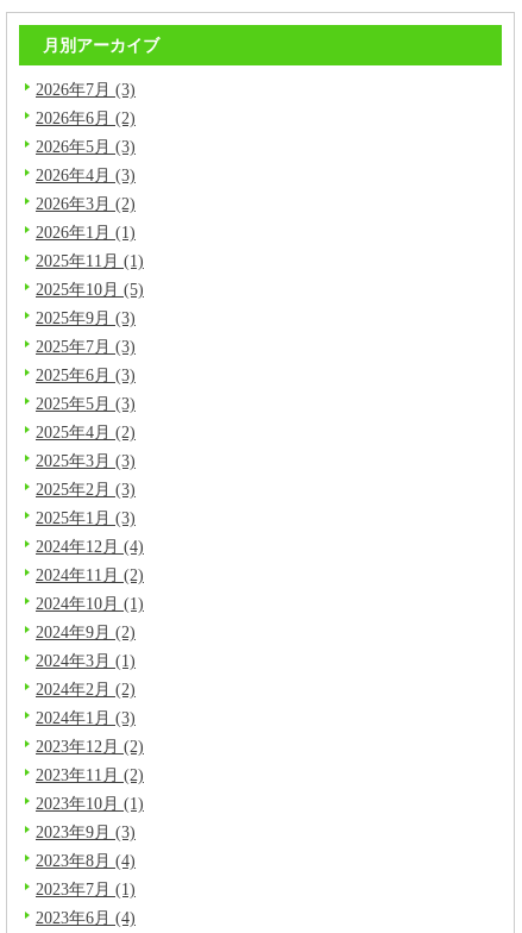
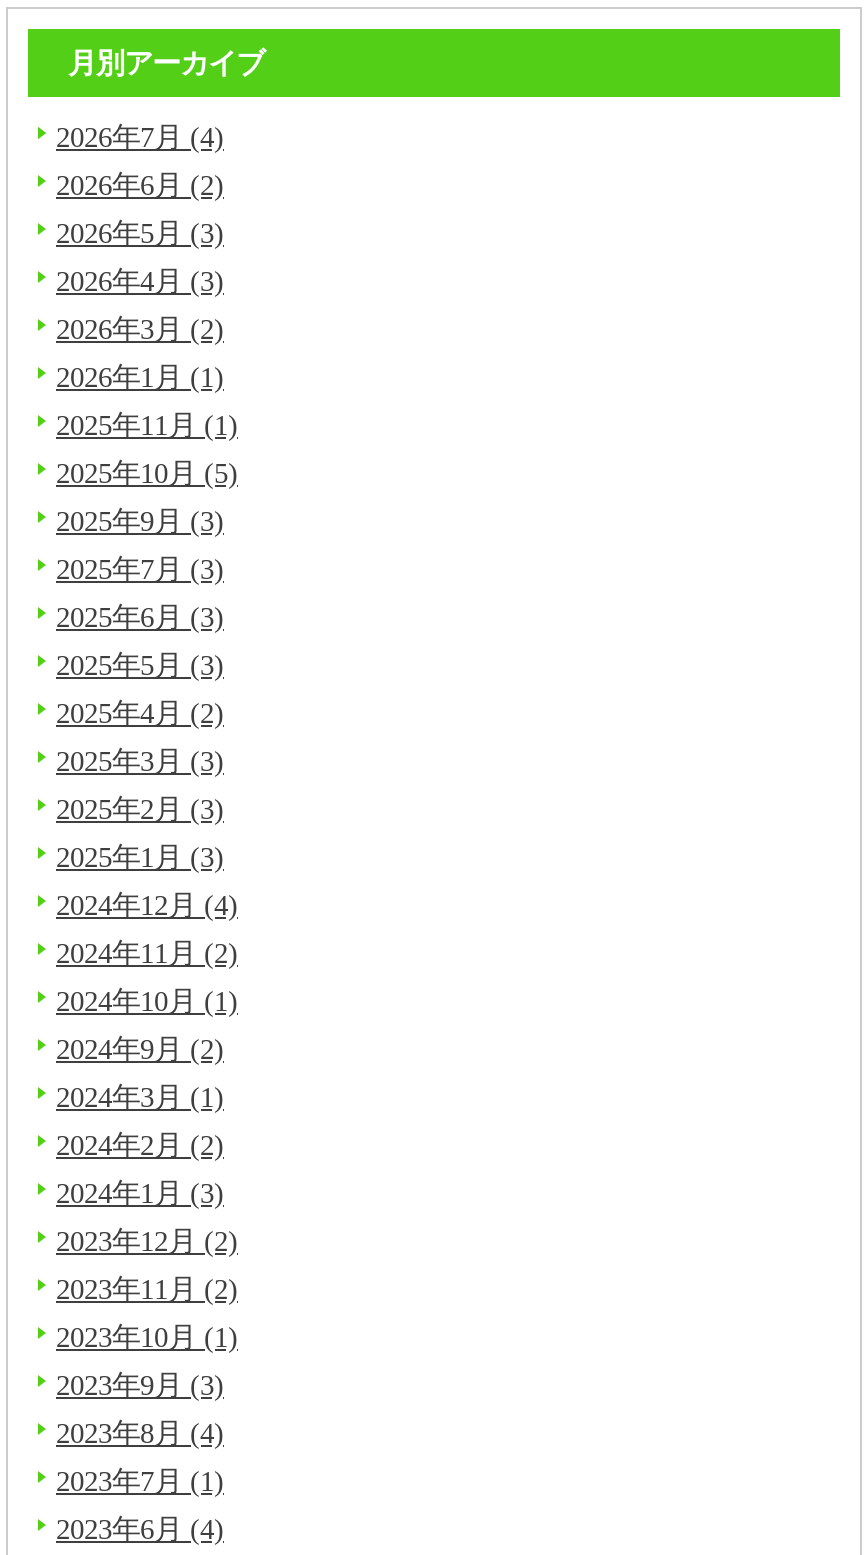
[36,79,136,98] 2026年7月 (3) -> [56,120,224,152] 2026年7月 (4)

